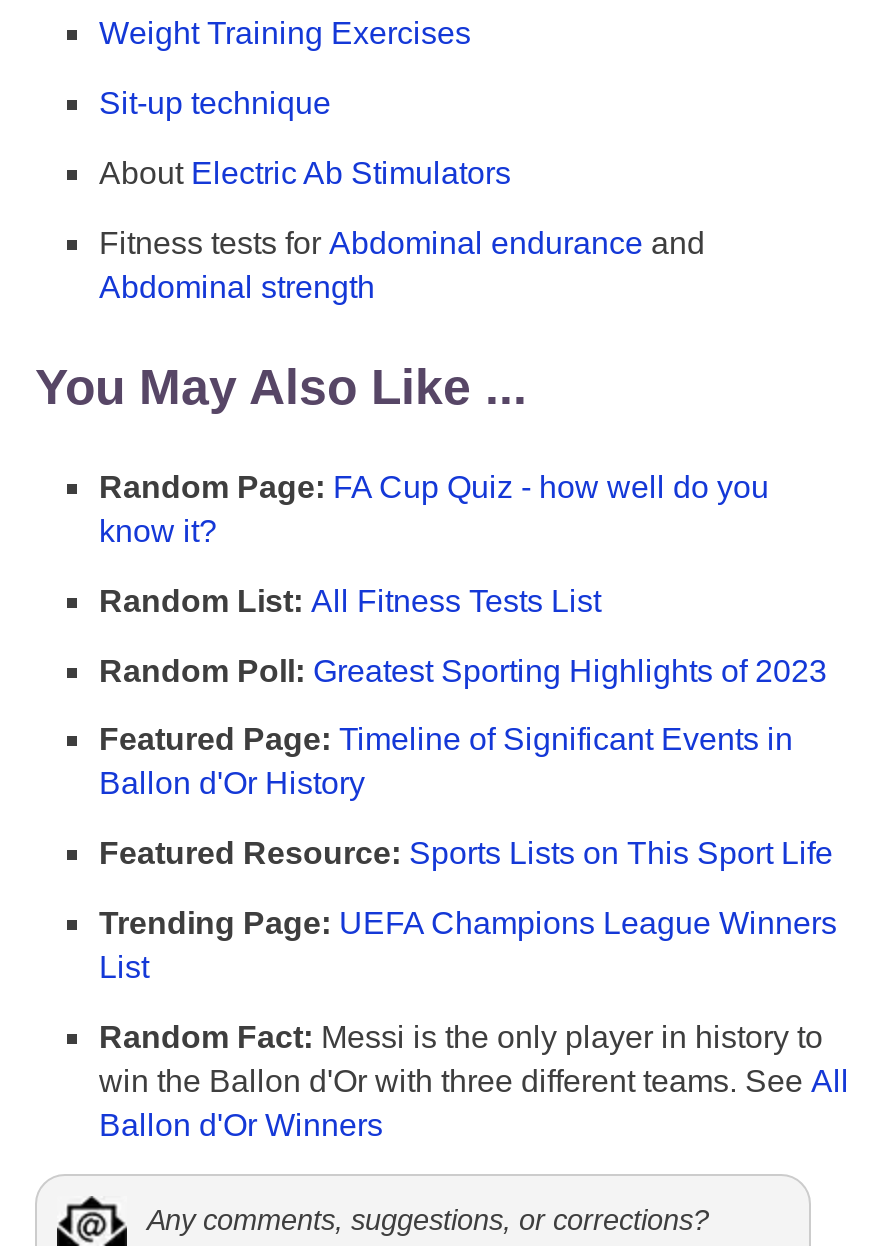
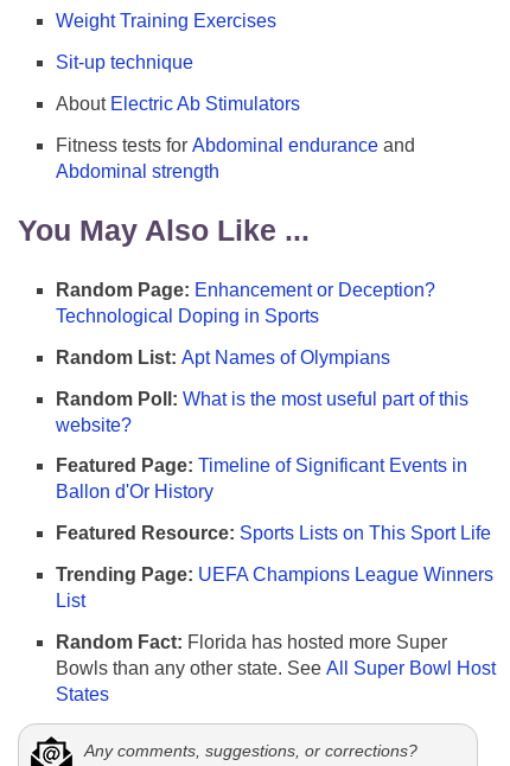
[99,470,769,548] Random Page: FA Cup Quiz - how well do you | know it? -> [56,280,435,326] Random Page: Enhancement or Deception? | Technological Doping in Sports
[99,584,601,618] Random List: All Fitness Tests List -> [56,347,390,367] Random List: Apt Names of Olympians
[99,653,827,687] Random Poll: Greatest Sporting Highlights of 2023 -> [56,389,468,435] Random Poll: What is the most useful part of this | website?
[99,1020,849,1142] Random Fact: Messi is the only player in history to | win the Ballon d'Or with three different teams. See All | Ballon d'Or Winners -> [56,632,496,704] Random Fact: Florida has hosted more Super | Bowls than any other state. See All Super Bowl Host | States

